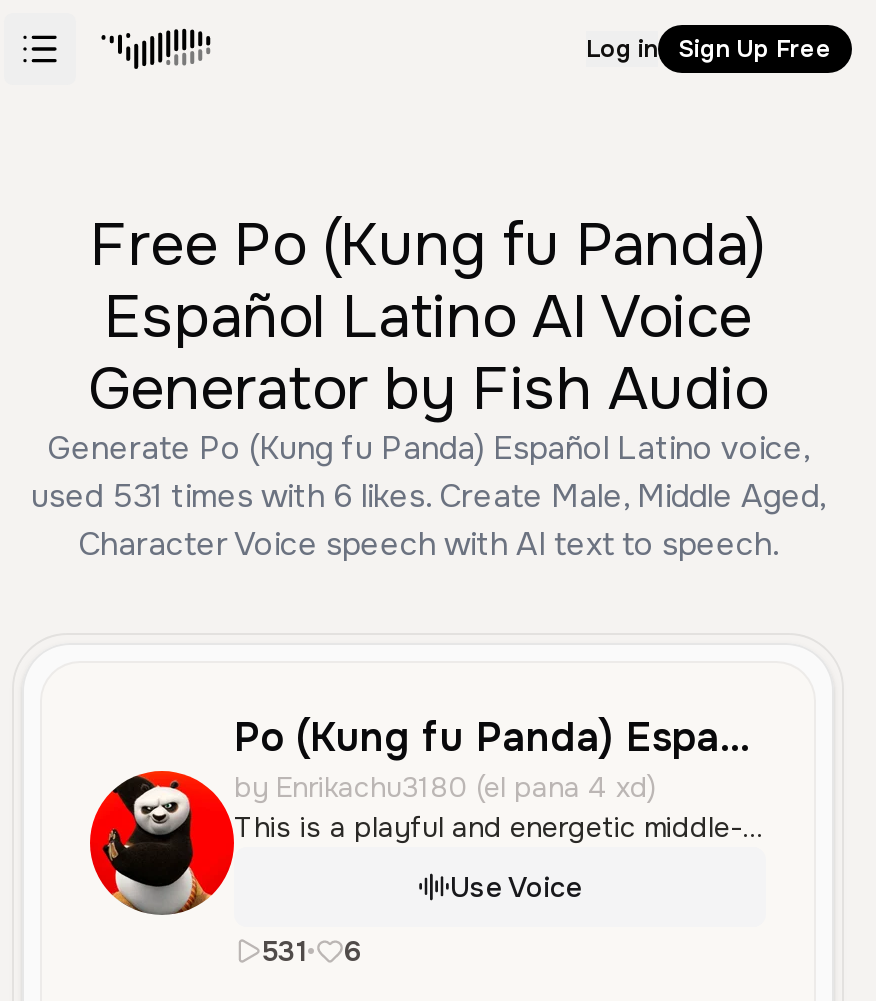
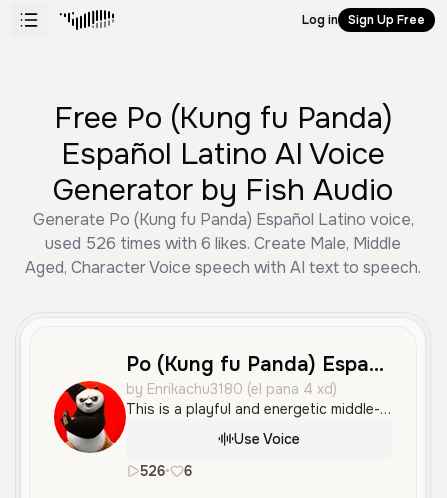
[31,475,825,565] used 531 times with 6 likes. Create Male, Middle Aged, | Character Voice speech with AI text to speech. -> [25,233,421,278] used 526 times with 6 likes. Create Male, Middle | Aged, Character Voice speech with AI text to speech.
[262,933,316,969] 531• -> [140,462,170,480] 526•

